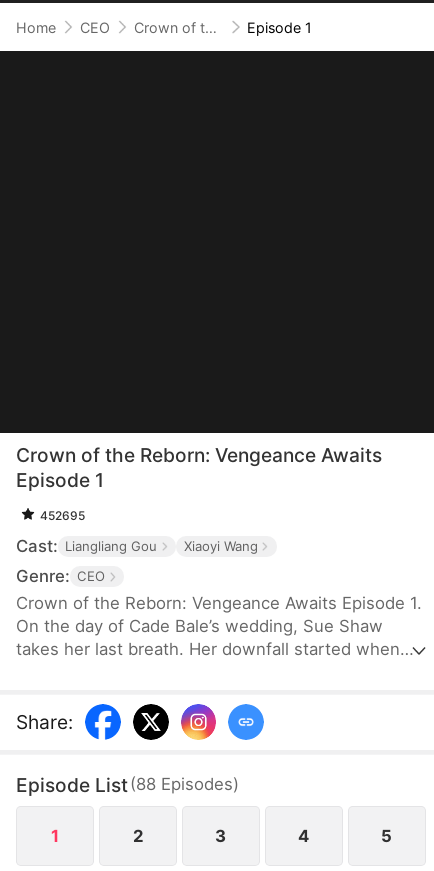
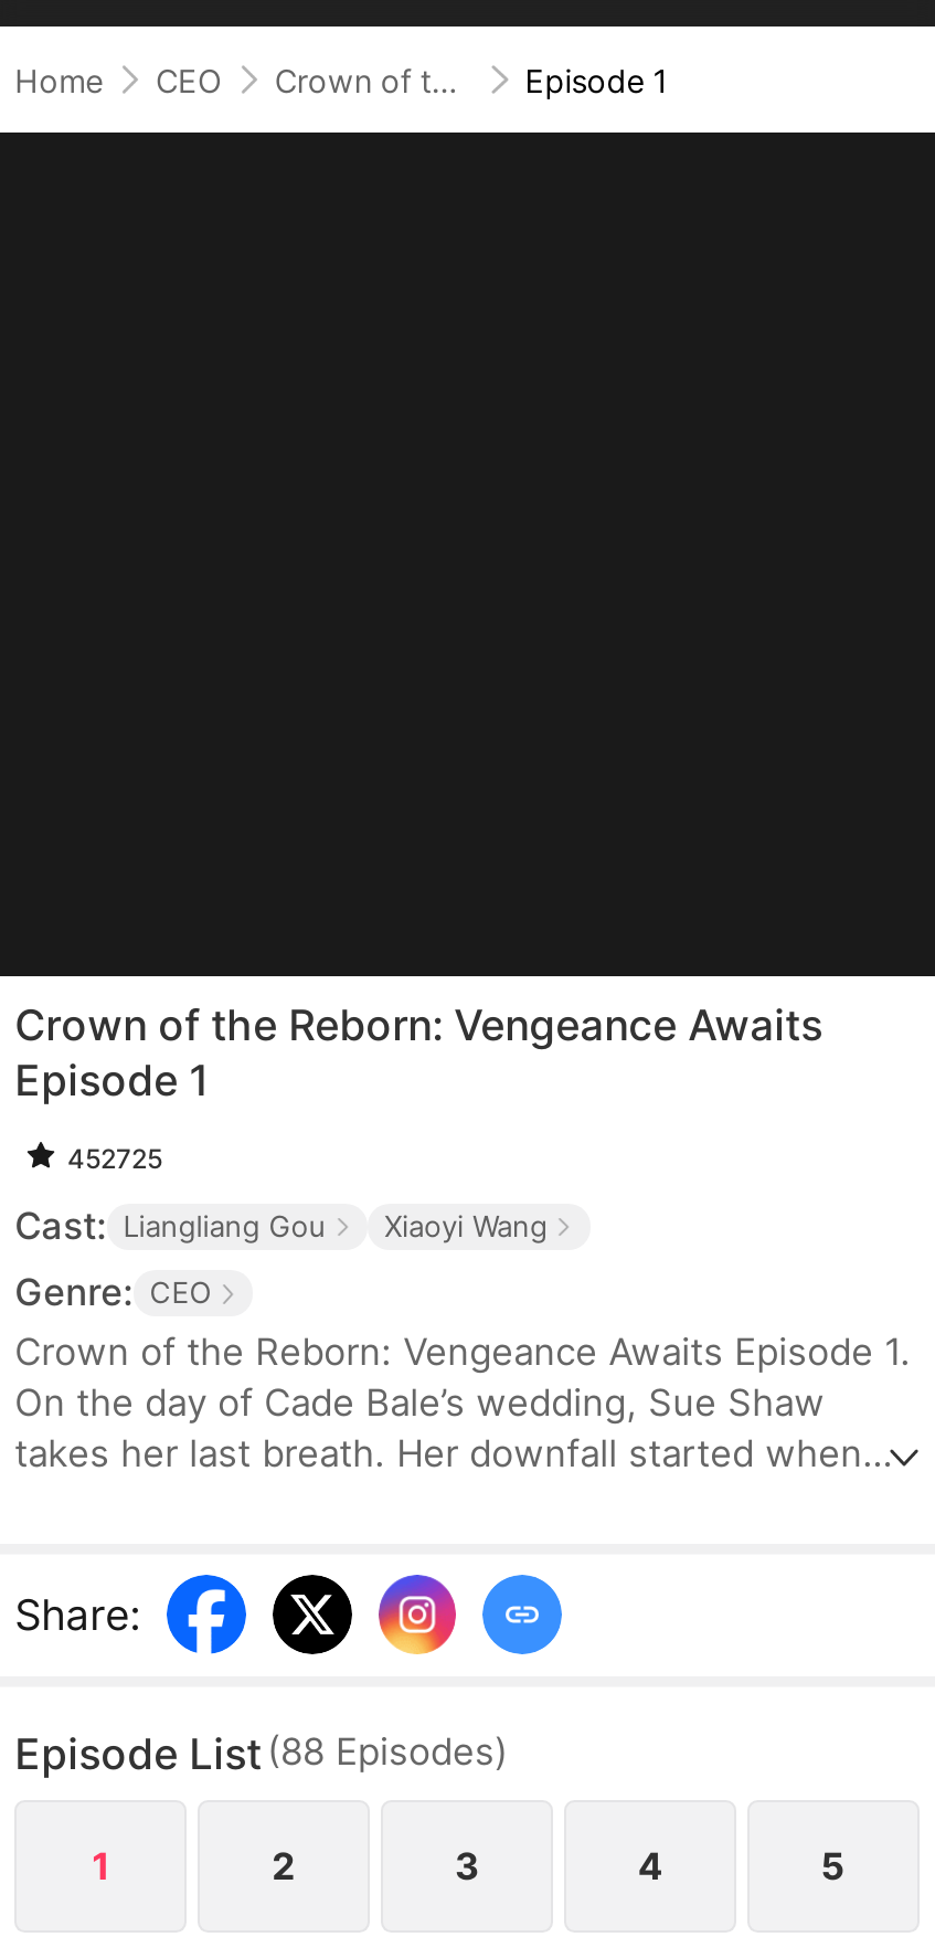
[40,508,85,523] 452695 -> [67,1141,162,1174] 452725

